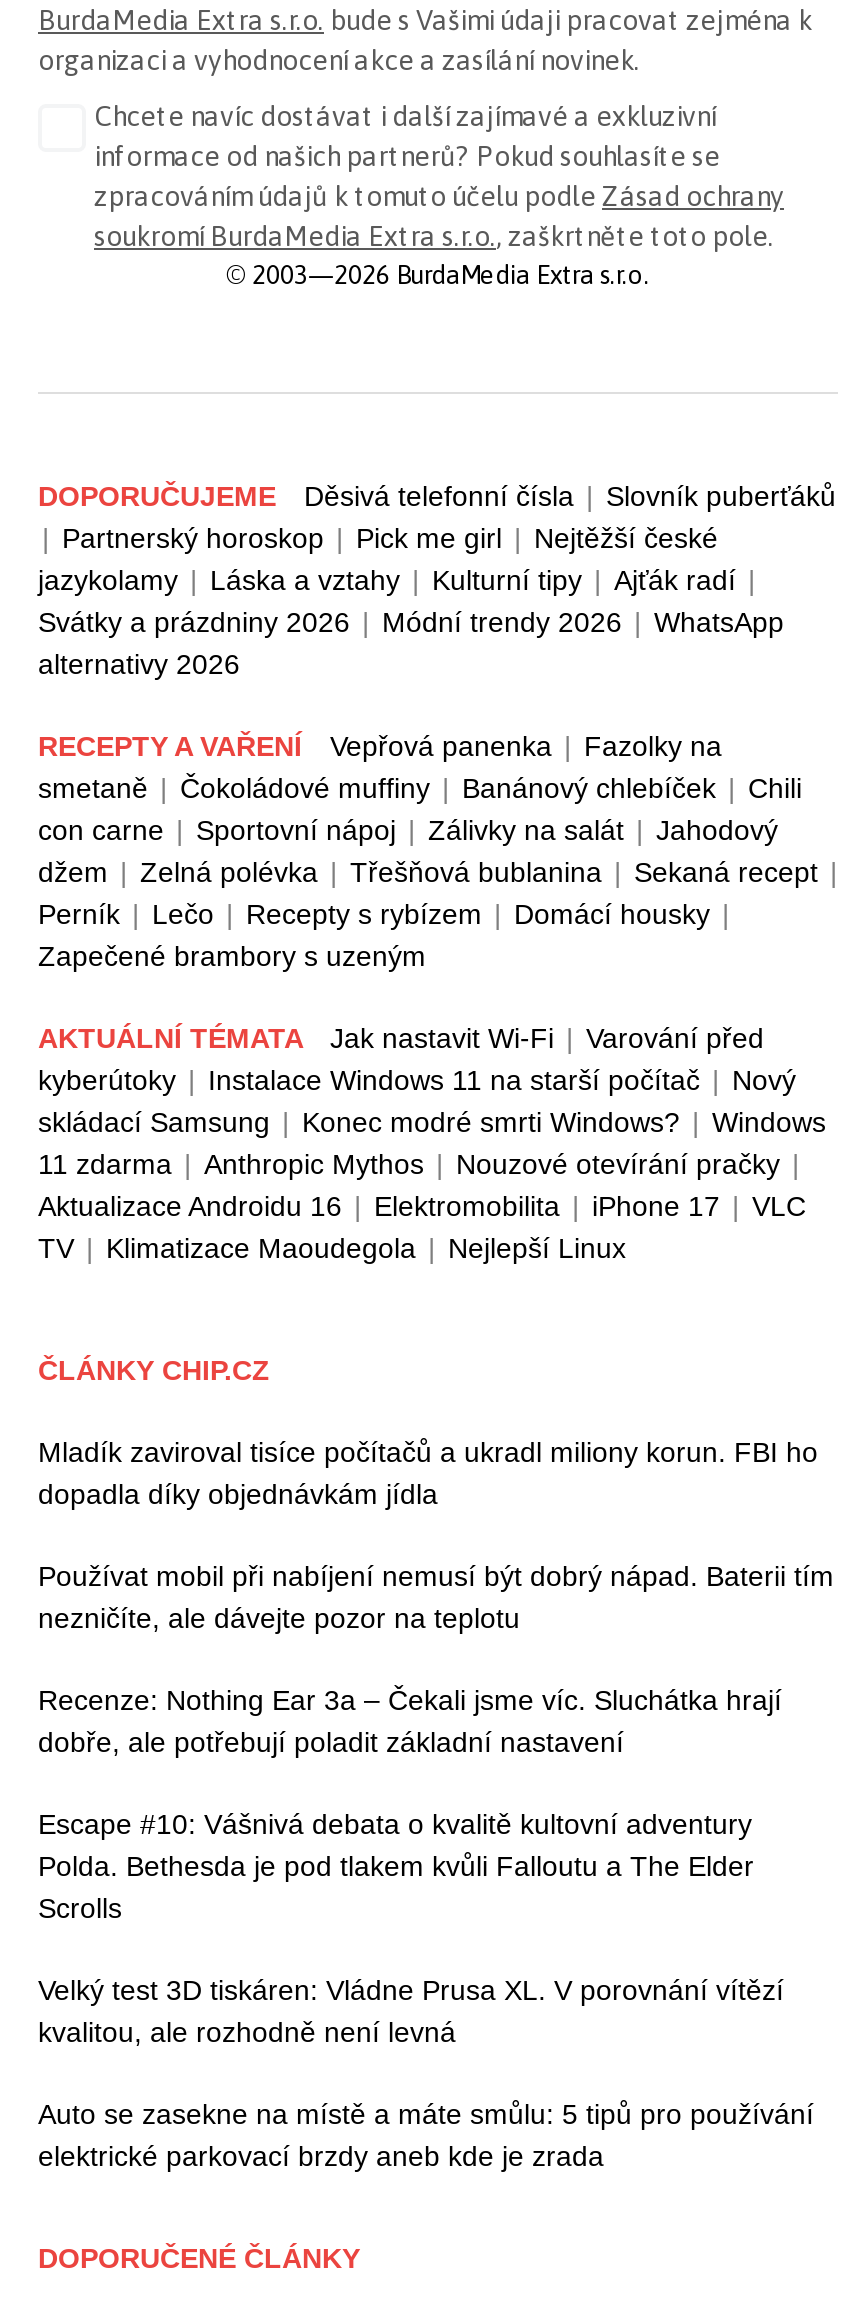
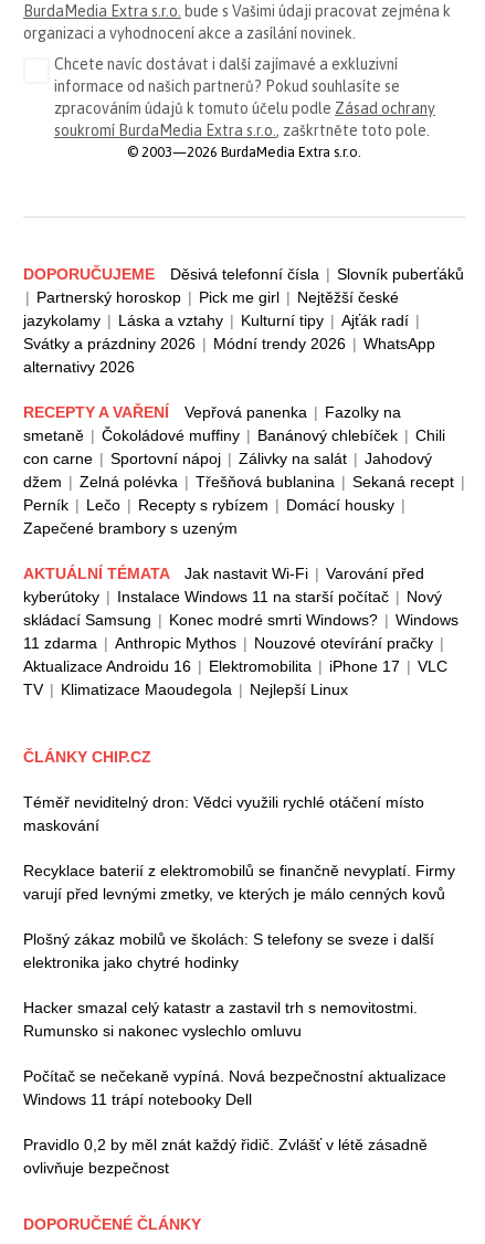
[38,1436,818,1510] Mladík zaviroval tisíce počítačů a ukradl miliony korun. FBI ho | dopadla díky objednávkám jídla -> [23,793,424,834] Téměř neviditelný dron: Vědci využili rychlé otáčení místo | maskování
[38,1560,834,1634] Používat mobil při nabíjení nemusí být dobrý nápad. Baterii tím | nezničíte, ale dávejte pozor na teplotu -> [23,862,455,903] Recyklace baterií z elektromobilů se finančně nevyplatí. Firmy | varují před levnými zmetky, ve kterých je málo cenných kovů
[38,1684,782,1758] Recenze: Nothing Ear 3a – Čekali jsme víc. Sluchátka hrají | dobře, ale potřebují poladit základní nastavení -> [23,930,434,971] Plošný zákaz mobilů ve školách: S telefony se sveze i další | elektronika jako chytré hodinky
[38,1808,754,1924] Escape #10: Vášnivá debata o kvalitě kultovní adventury | Polda. Bethesda je pod tlakem kvůli Falloutu a The Elder | Scrolls -> [23,999,418,1040] Hacker smazal celý katastr a zastavil trh s nemovitostmi. | Rumunsko si nakonec vyslechlo omluvu
[38,1974,784,2048] Velký test 3D tiskáren: Vládne Prusa XL. V porovnání vítězí | kvalitou, ale rozhodně není levná -> [23,1067,446,1108] Počítač se nečekaně vypíná. Nová bezpečnostní aktualizace | Windows 11 trápí notebooky Dell
[38,2098,814,2172] Auto se zasekne na místě a máte smůlu: 5 tipů pro používání | elektrické parkovací brzdy aneb kde je zrada -> [23,1136,428,1177] Pravidlo 0,2 by měl znát každý řidič. Zvlášť v létě zásadně | ovlivňuje bezpečnost

